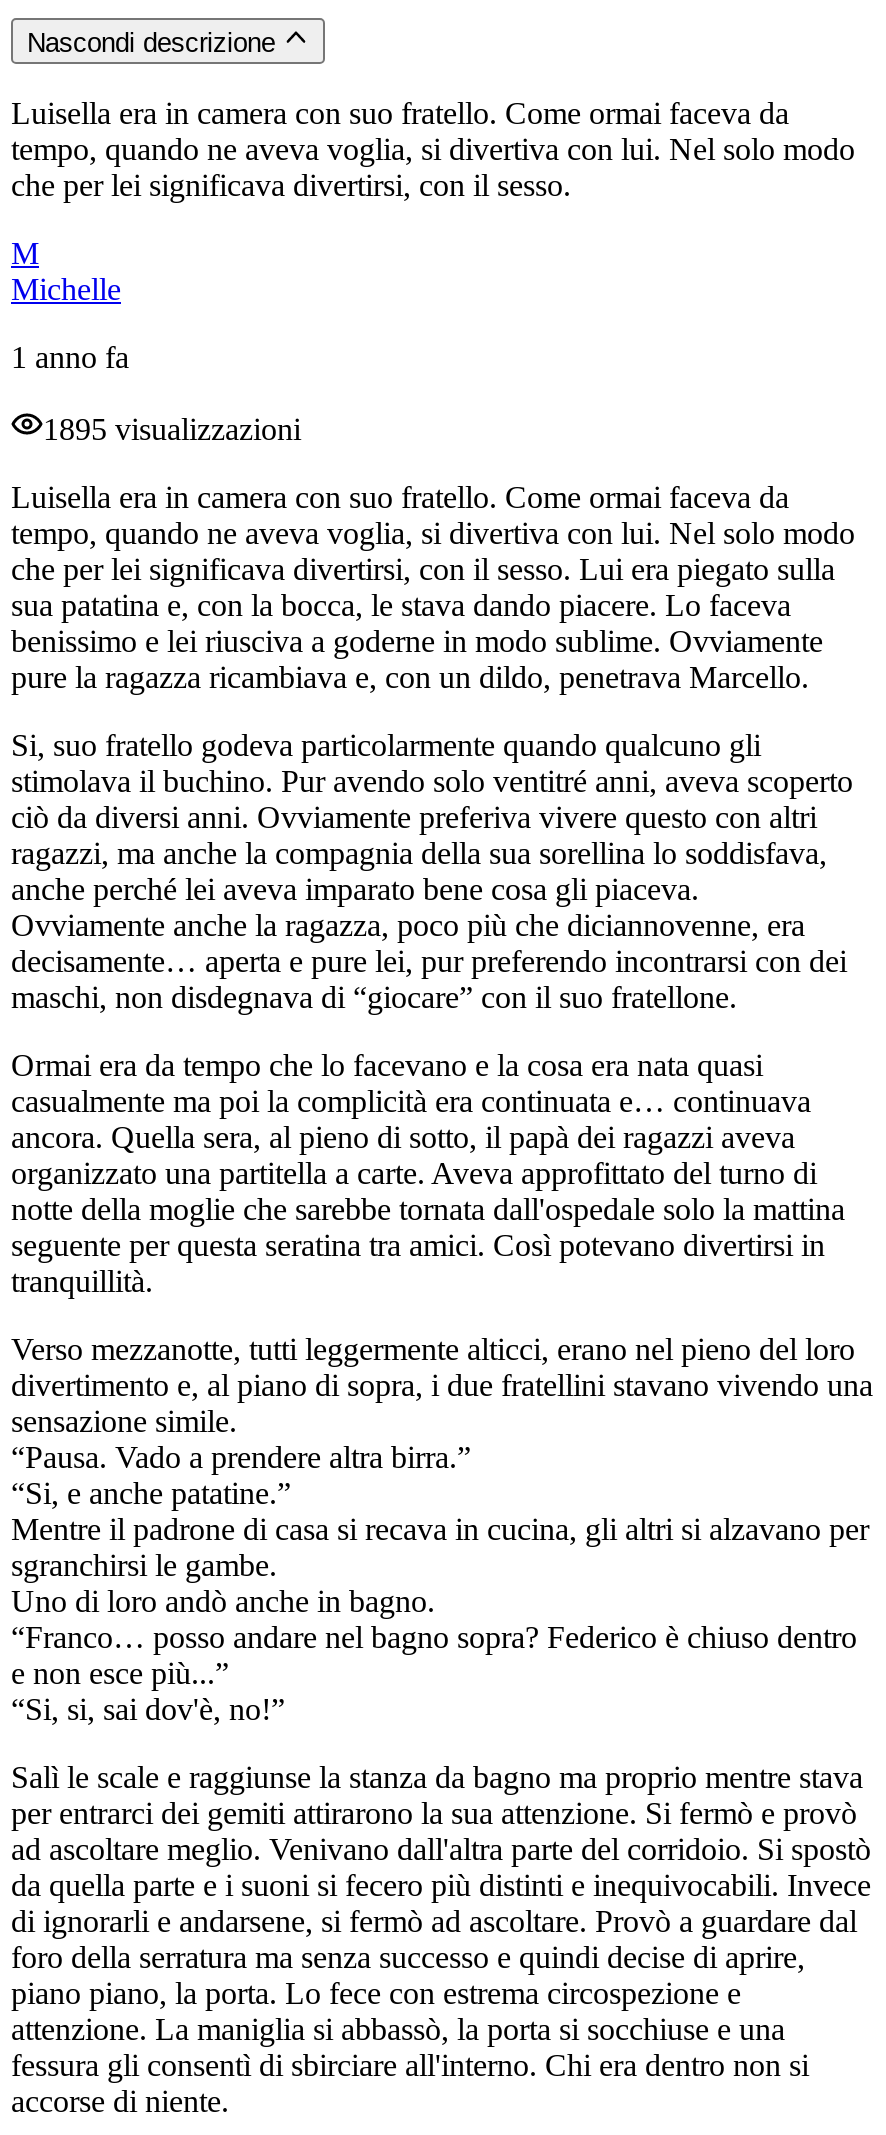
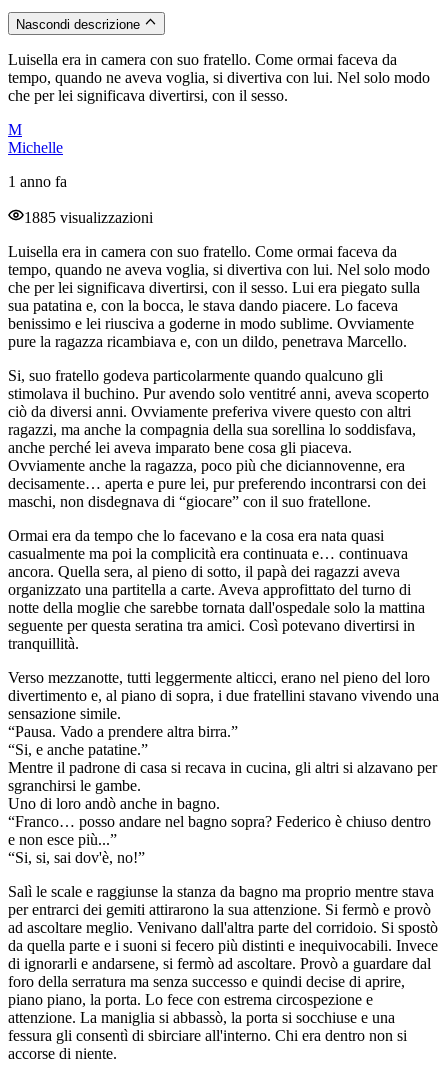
[43,412,301,446] 1895 visualizzazioni -> [24,209,153,226] 1885 visualizzazioni

